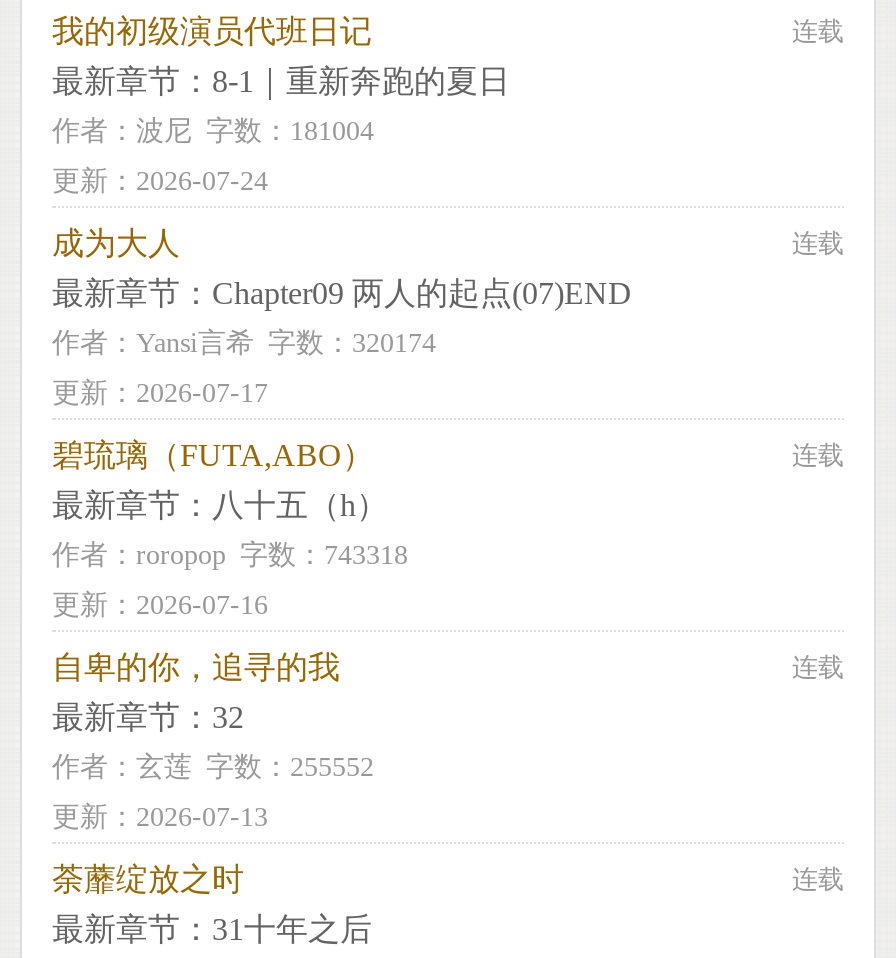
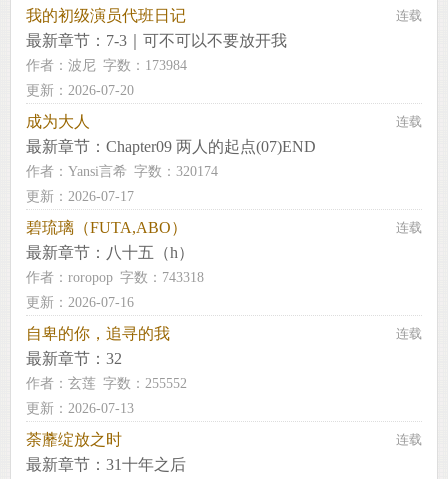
[52,64,510,98] 最新章节：8-1｜重新奔跑的夏日 -> [26,32,287,49] 最新章节：7-3｜可不可以不要放开我
[52,116,374,146] 作者：波尼 字数：181004 -> [26,58,187,73] 作者：波尼 字数：173984
[52,166,268,196] 更新：2026-07-24 -> [26,83,134,98] 更新：2026-07-20

